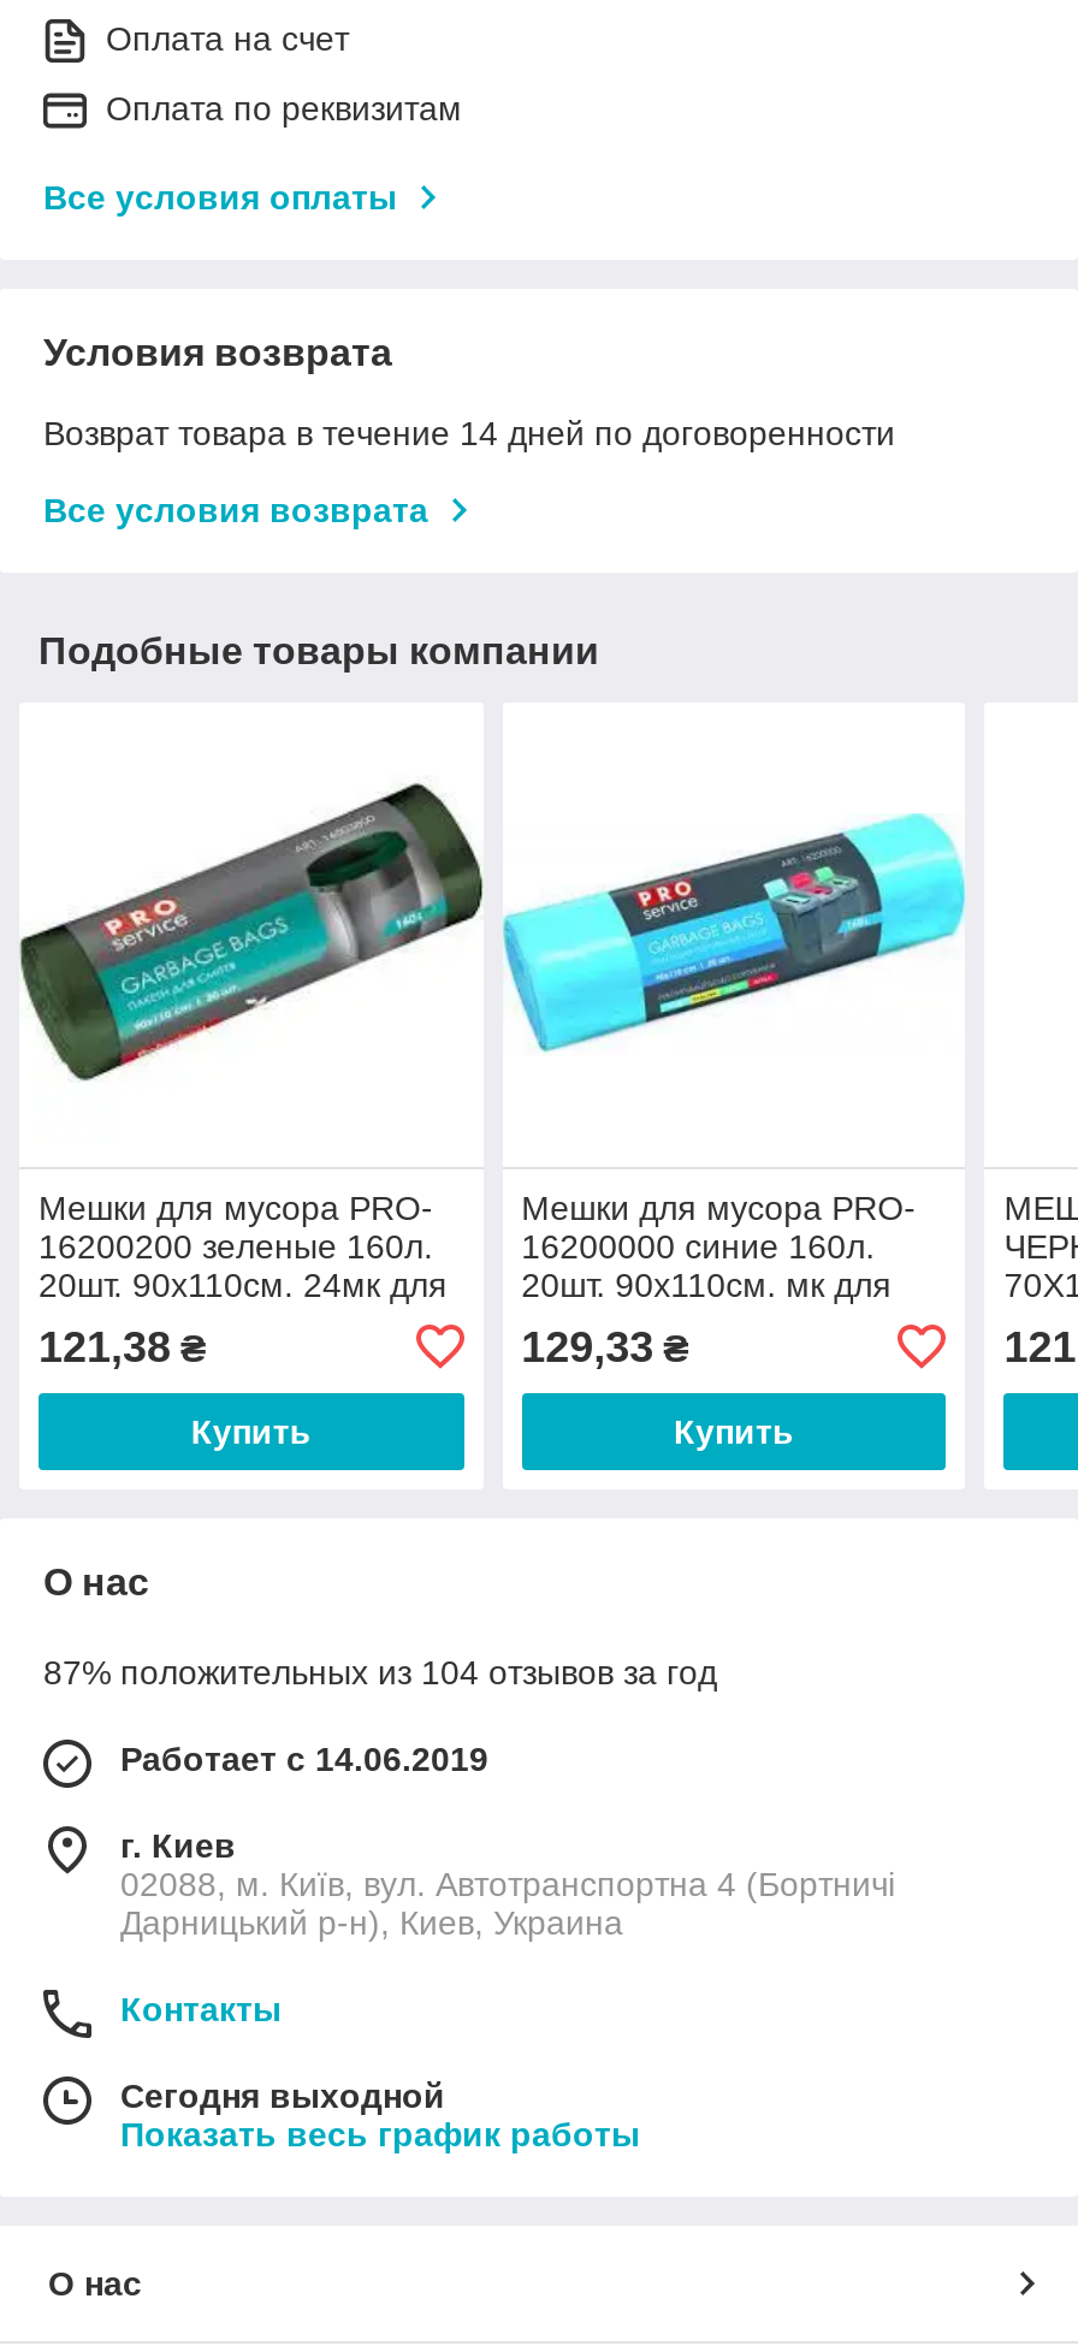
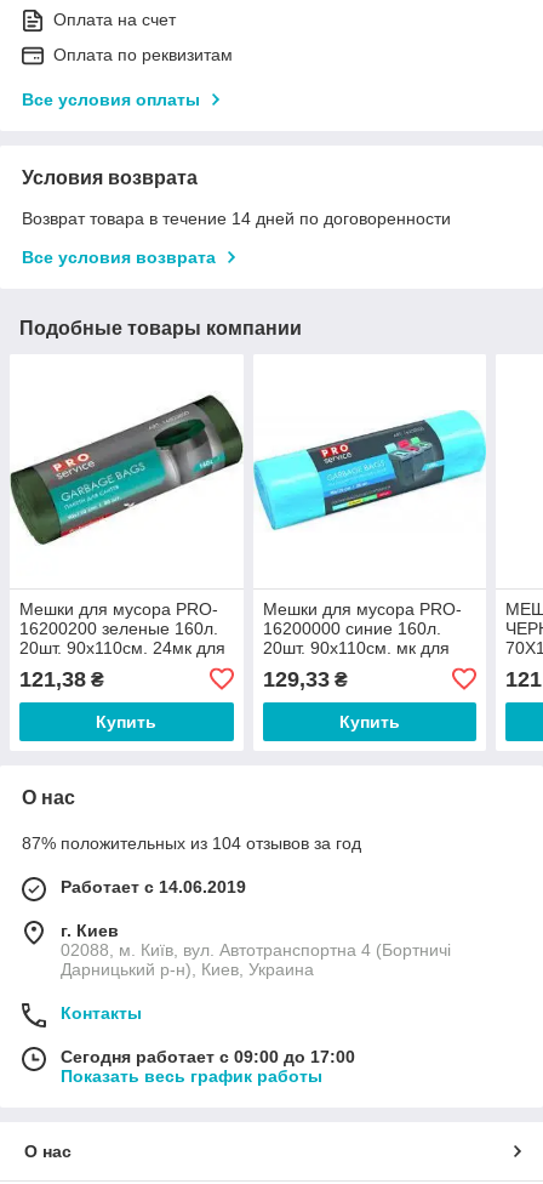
[120,2076,445,2115] Сегодня выходной -> [61,1047,355,1066] Сегодня работает с 09:00 до 17:00

